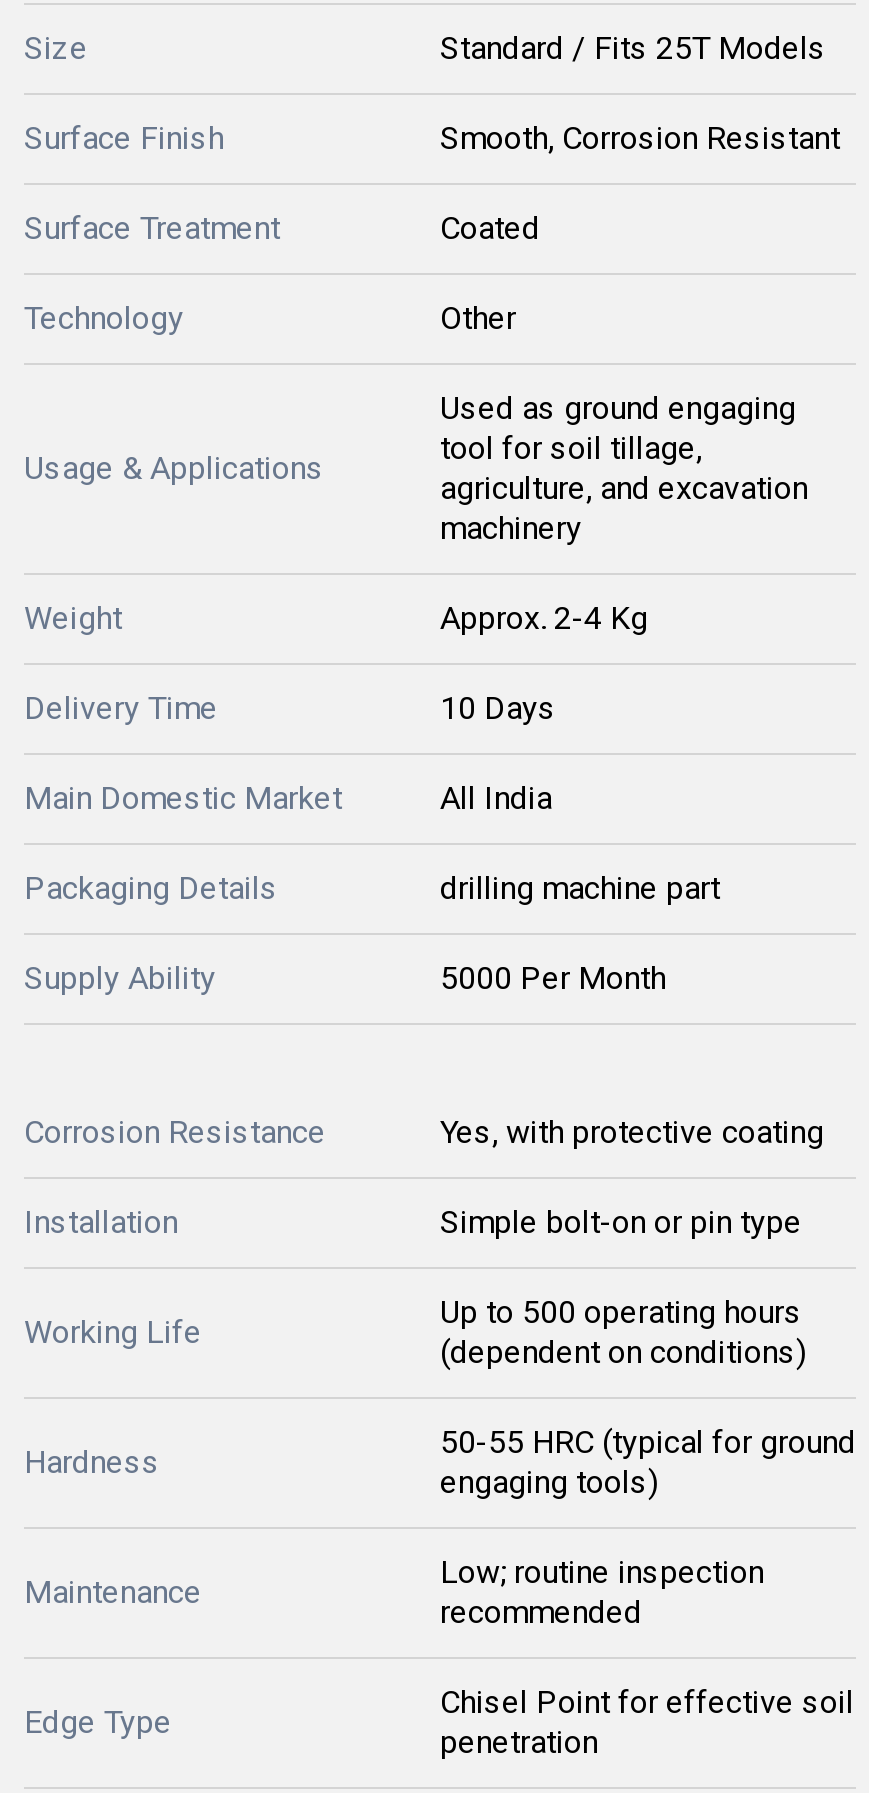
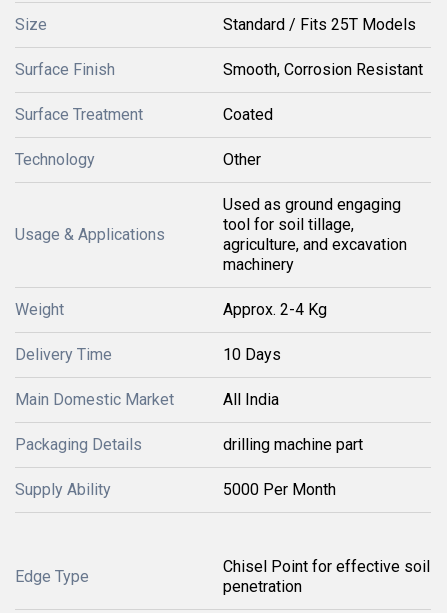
[24,1113,824,1351] Corrosion Resistance | Yes, with protective coating | Installation | Simple bolt-on or pin type | Working Life -> none
[24,1293,806,1481] Up to 500 operating hours | (dependent on conditions) | Hardness -> none
[24,1423,856,1611] 50-55 HRC (typical for ground | engaging tools) | Maintenance -> none
[440,1553,764,1631] Low; routine inspection | recommended -> none

